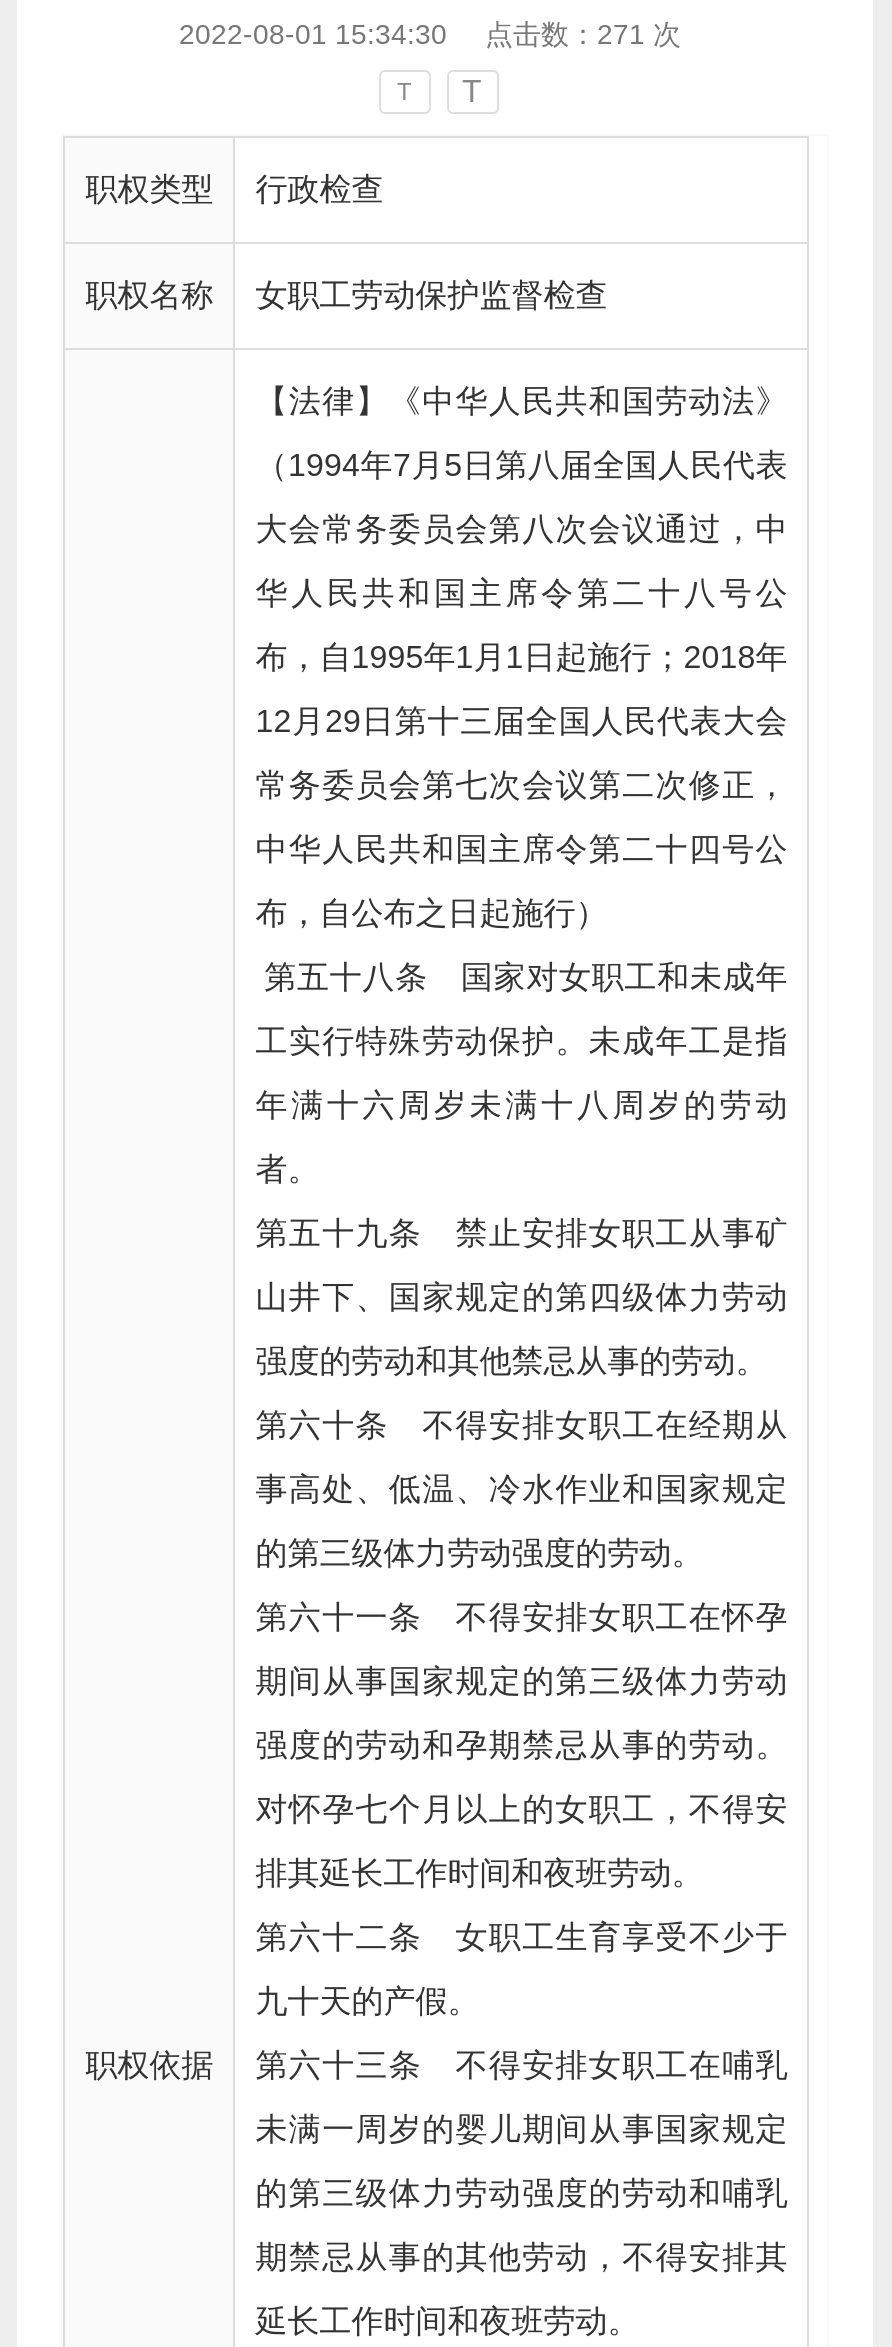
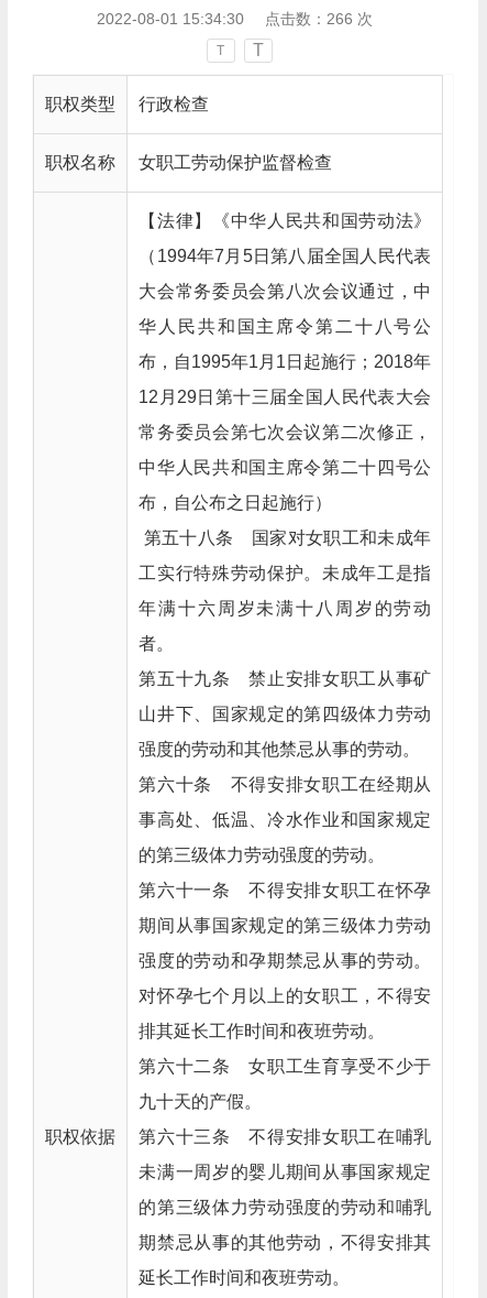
[179,18,681,50] 2022-08-01 15:34:30 点击数：271次 -> [97,10,373,28] 2022-08-01 15:34:30 点击数：266次

